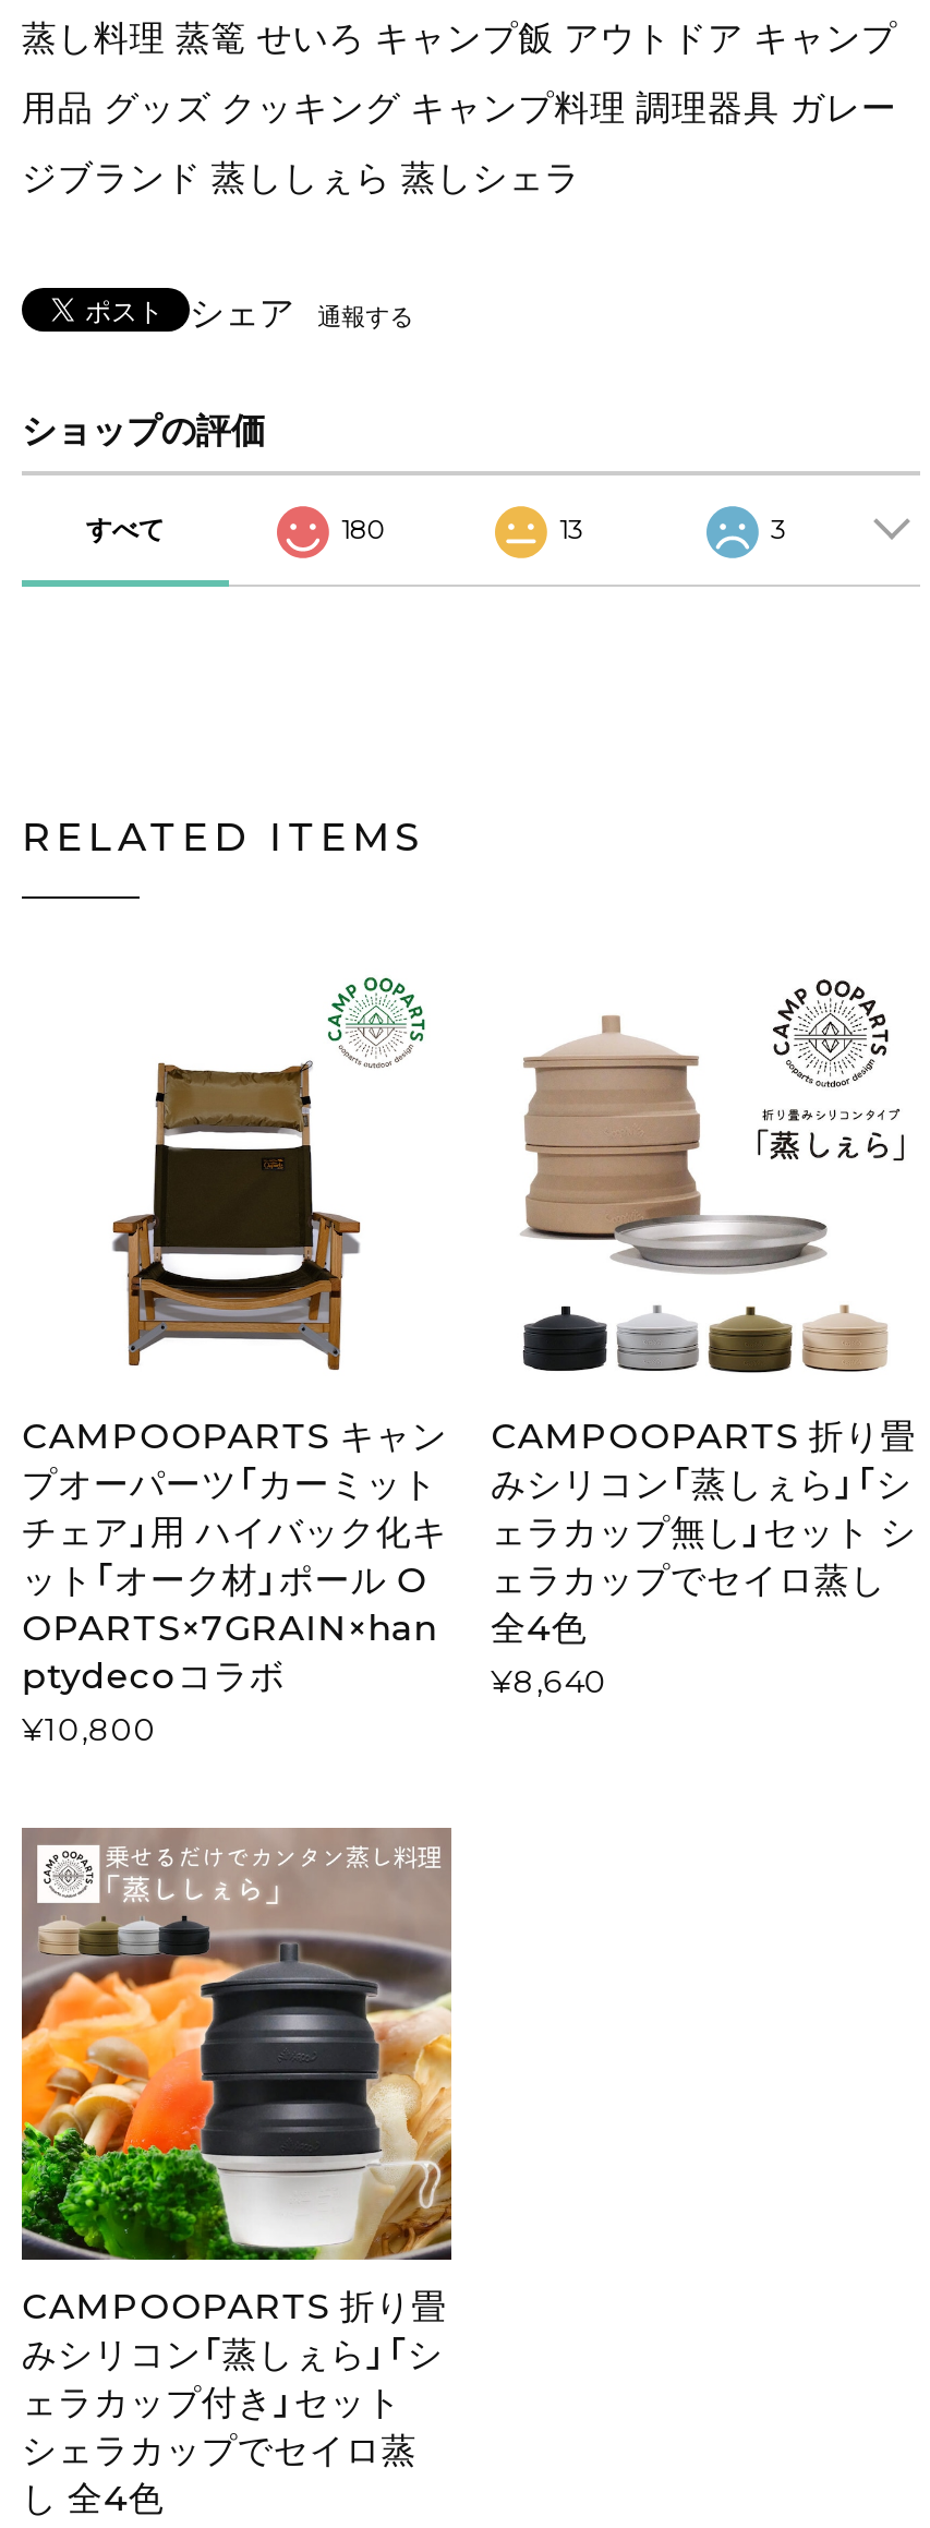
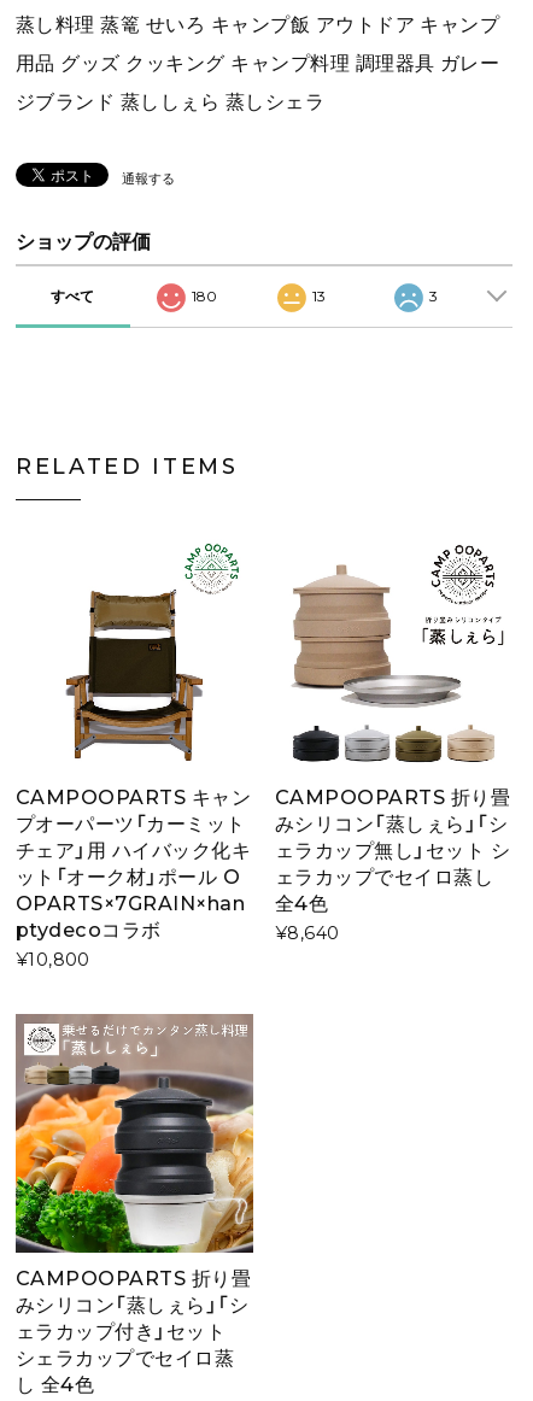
[189,291,294,335] シェア -> none

